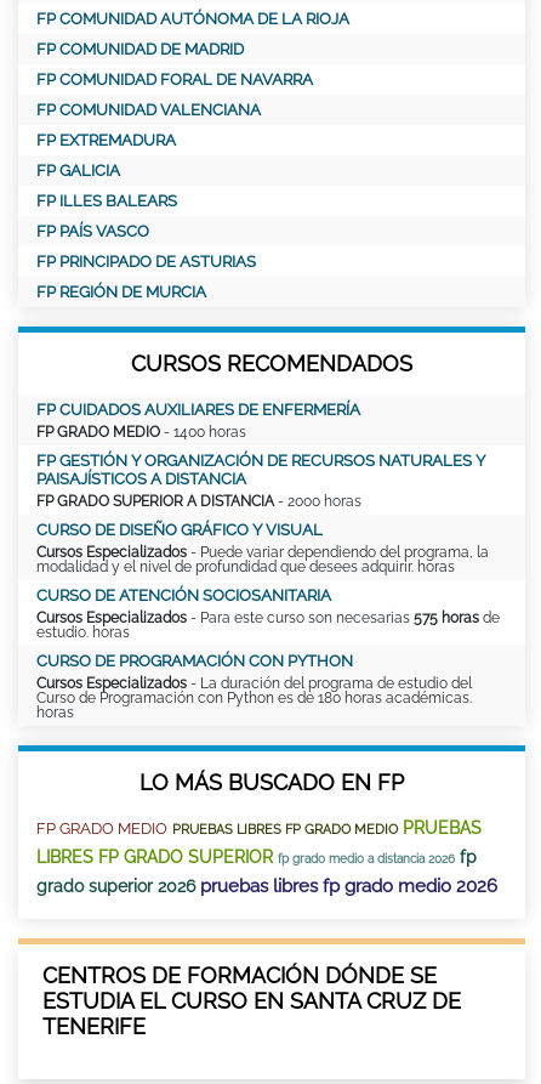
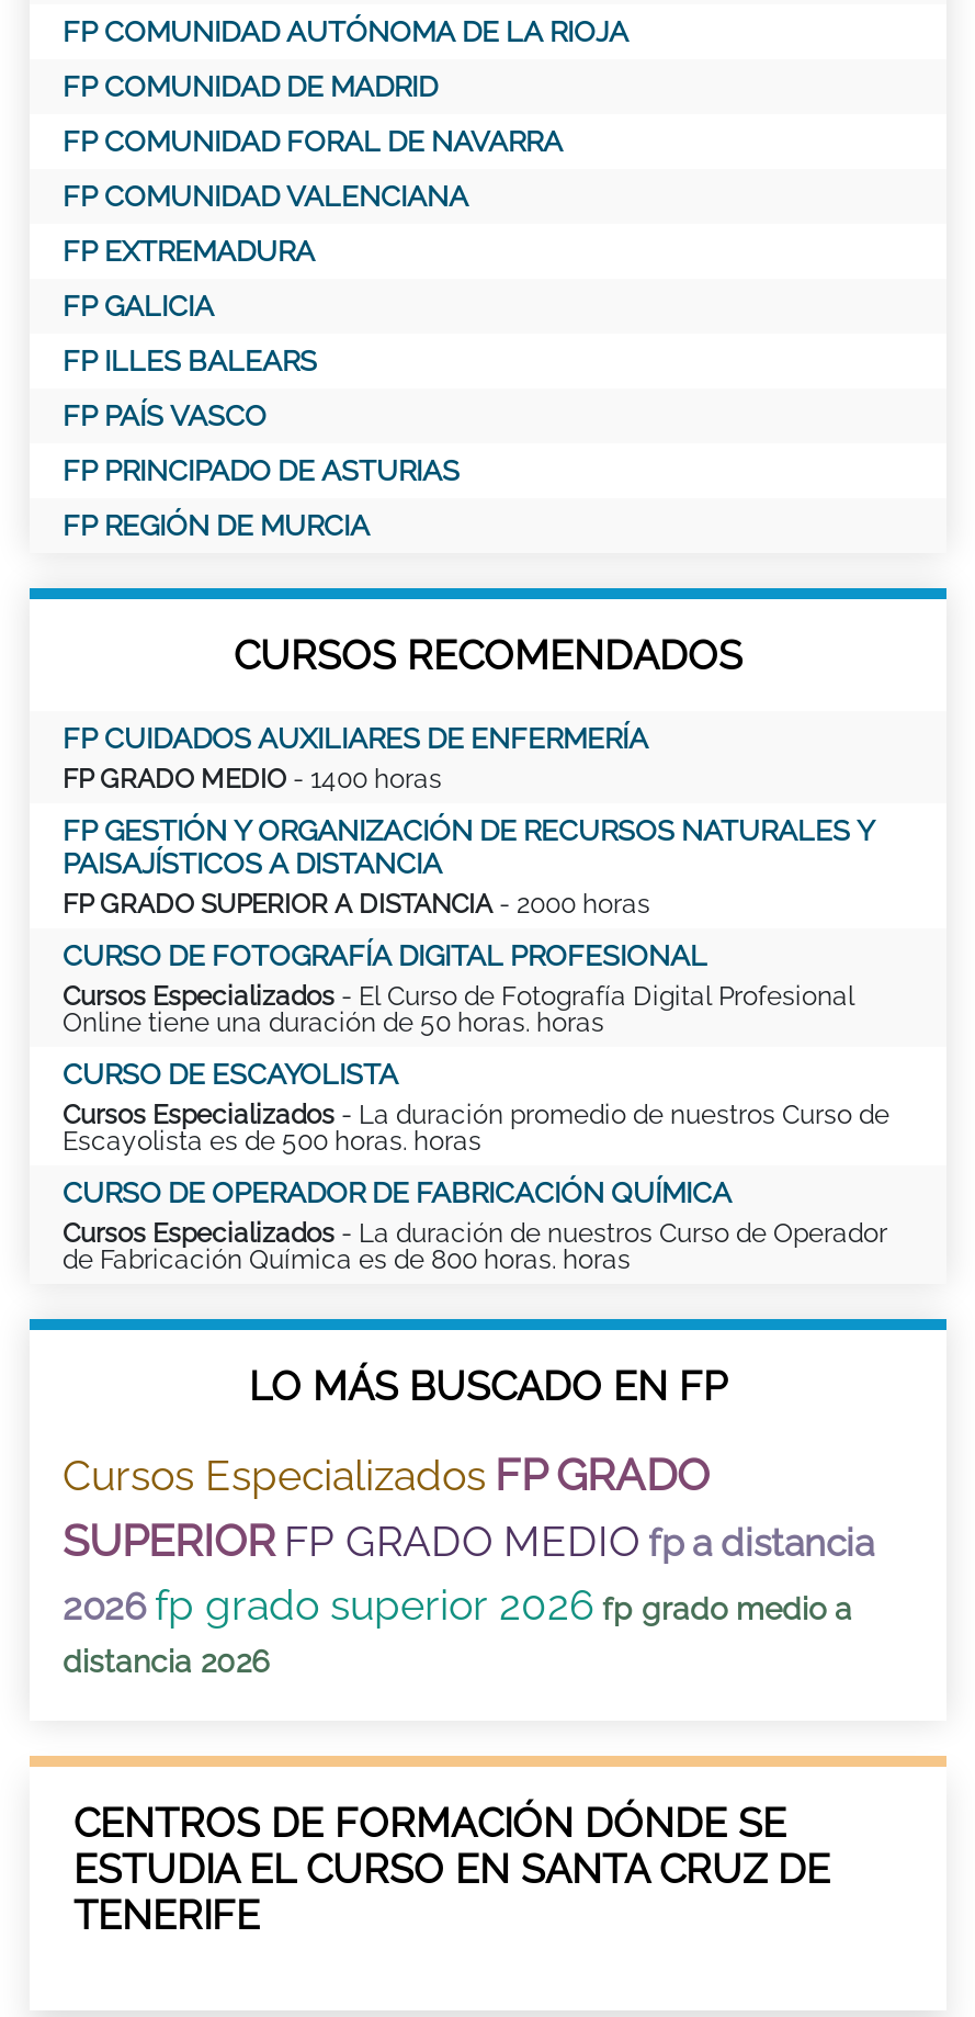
[36,520,489,575] CURSO DE DISEÑO GRÁFICO Y VISUAL | Cursos Especializados - Puede variar dependiendo del programa, la | modalidad y el nivel de profundidad que desees adquirir. horas -> [63,938,854,1037] CURSO DE FOTOGRAFÍA DIGITAL PROFESIONAL | Cursos Especializados - El Curso de Fotografía Digital Profesional | Online tiene una duración de 50 horas. horas
[36,586,500,640] CURSO DE ATENCIÓN SOCIOSANITARIA | Cursos Especializados - Para este curso son necesarias 575 horas de | estudio. horas -> [63,1057,889,1156] CURSO DE ESCAYOLISTA | Cursos Especializados - La duración promedio de nuestros Curso de | Escayolista es de 500 horas. horas
[36,651,472,721] CURSO DE PROGRAMACIÓN CON PYTHON | Cursos Especializados - La duración del programa de estudio del | Curso de Programación con Python es de 180 horas académicas. | horas -> [63,1176,887,1274] CURSO DE OPERADOR DE FABRICACIÓN QUÍMICA | Cursos Especializados - La duración de nuestros Curso de Operador | de Fabricación Química es de 800 horas. horas
[36,818,497,897] FP GRADO MEDIO PRUEBAS LIBRES FP GRADO MEDIO PRUEBAS | LIBRES FP GRADO SUPERIOR fp grado medio a distancia 2026 fp | grado superior 2026 pruebas libres fp grado medio 2026 -> [63,1448,874,1678] Cursos Especializados FP GRADO | SUPERIOR FP GRADO MEDIO fp a distancia | 2026 fp grado superior 2026 fp grado medio a | distancia 2026

